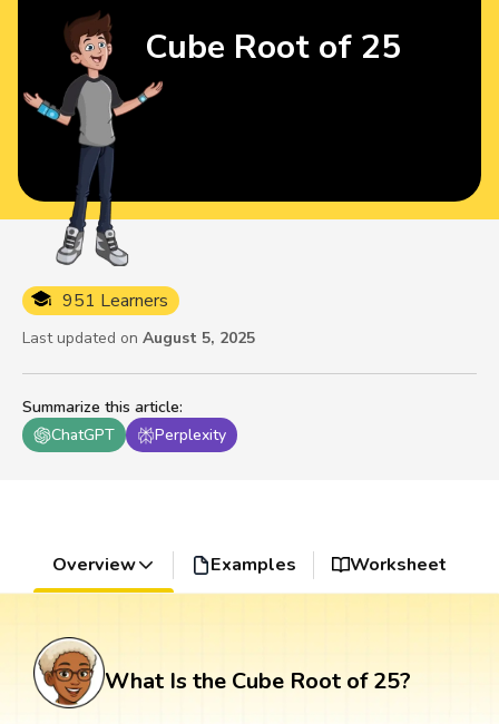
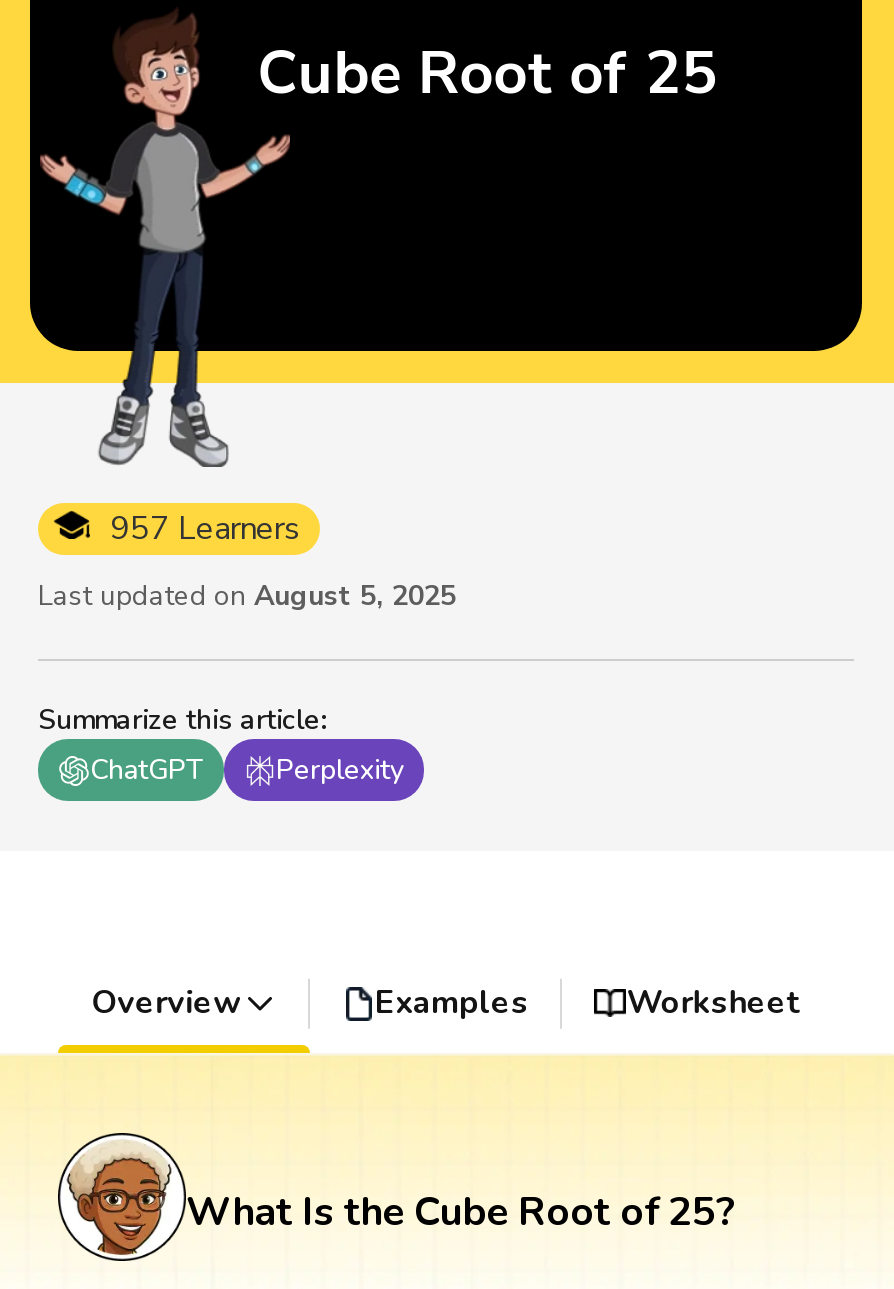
[62,289,168,313] 951 Learners -> [110,508,300,552] 957 Learners

